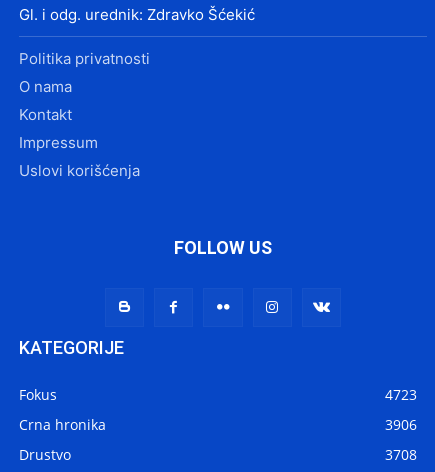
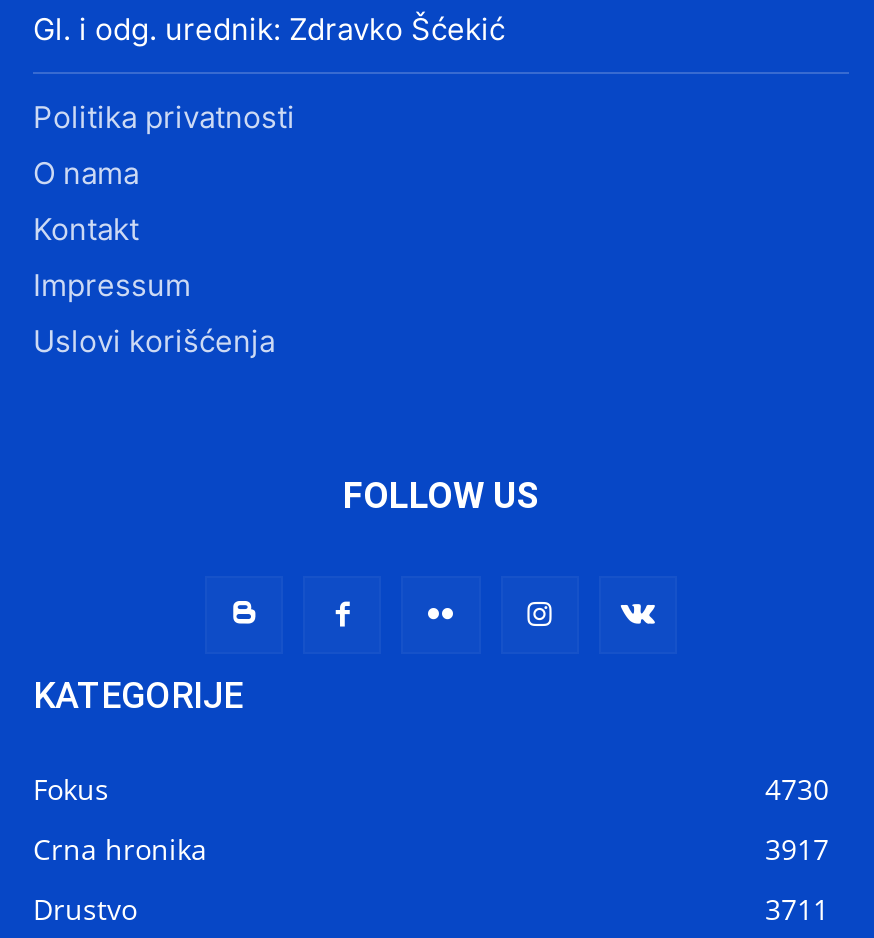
[385,385,417,404] 4723 -> [765,770,829,808] 4730
[385,415,417,434] 3906 -> [765,830,829,868] 3917
[385,445,417,464] 3708 -> [765,890,829,928] 3711

